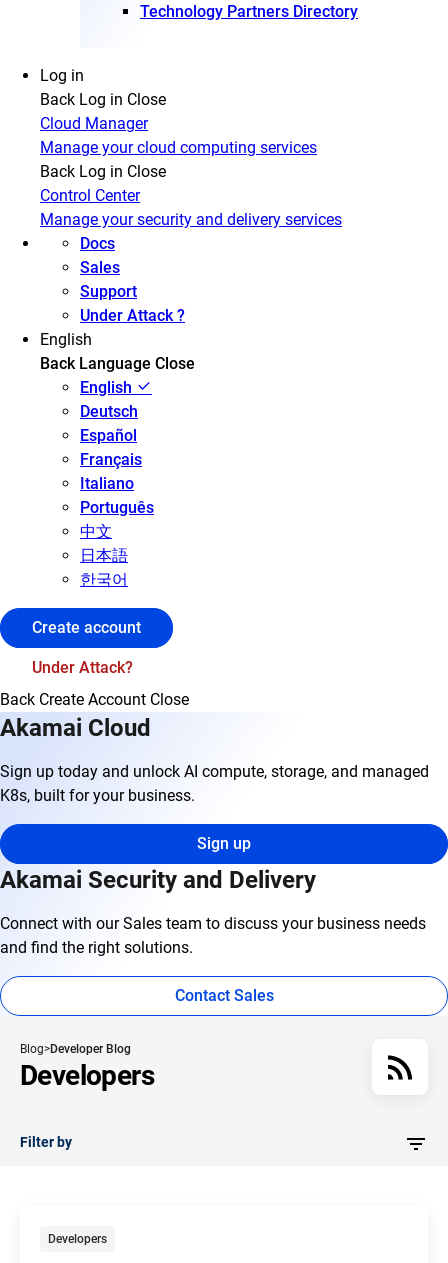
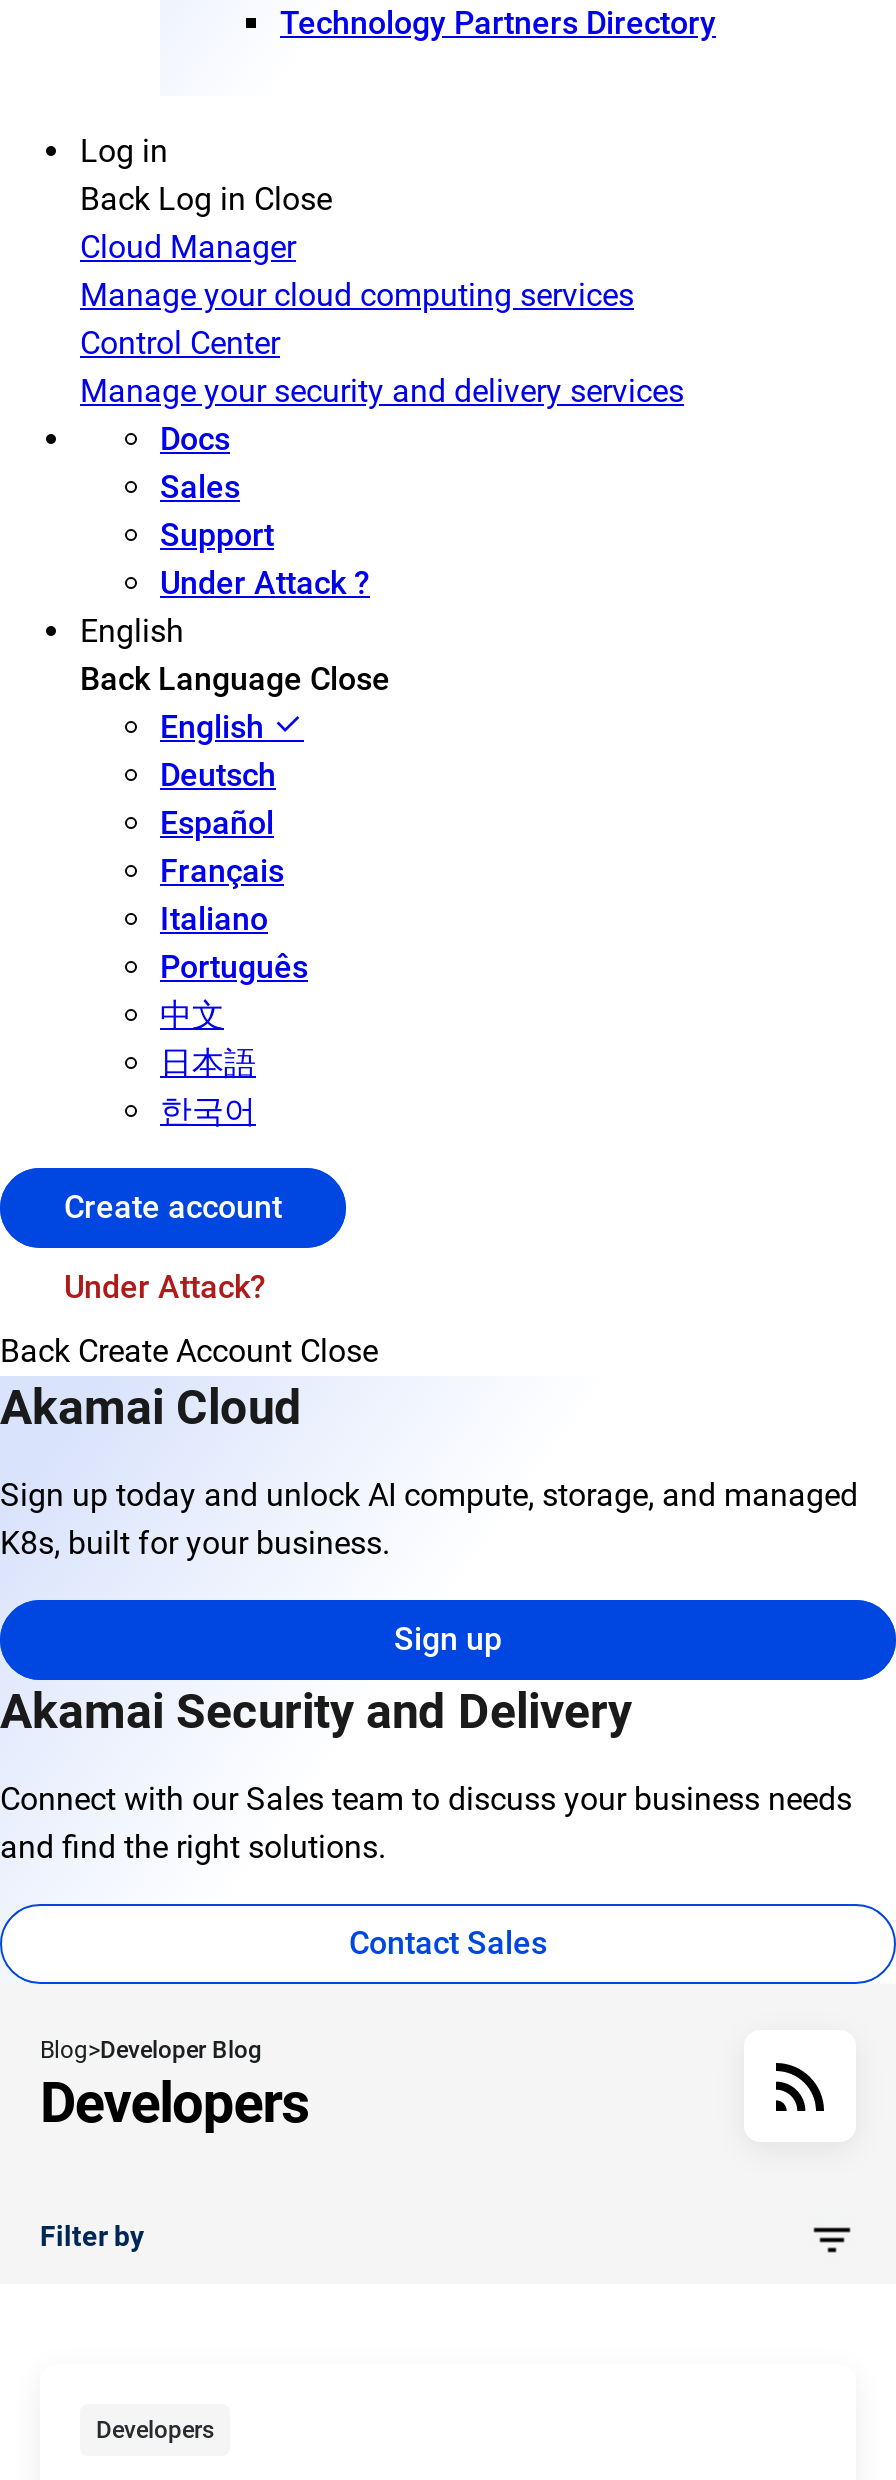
[40,162,166,181] Back Log in Close -> none

